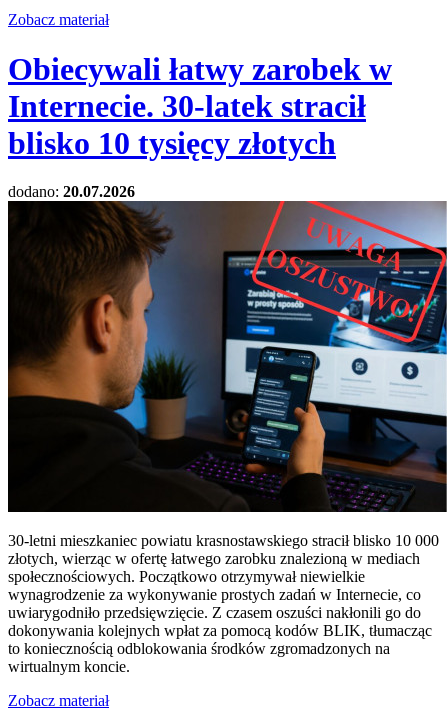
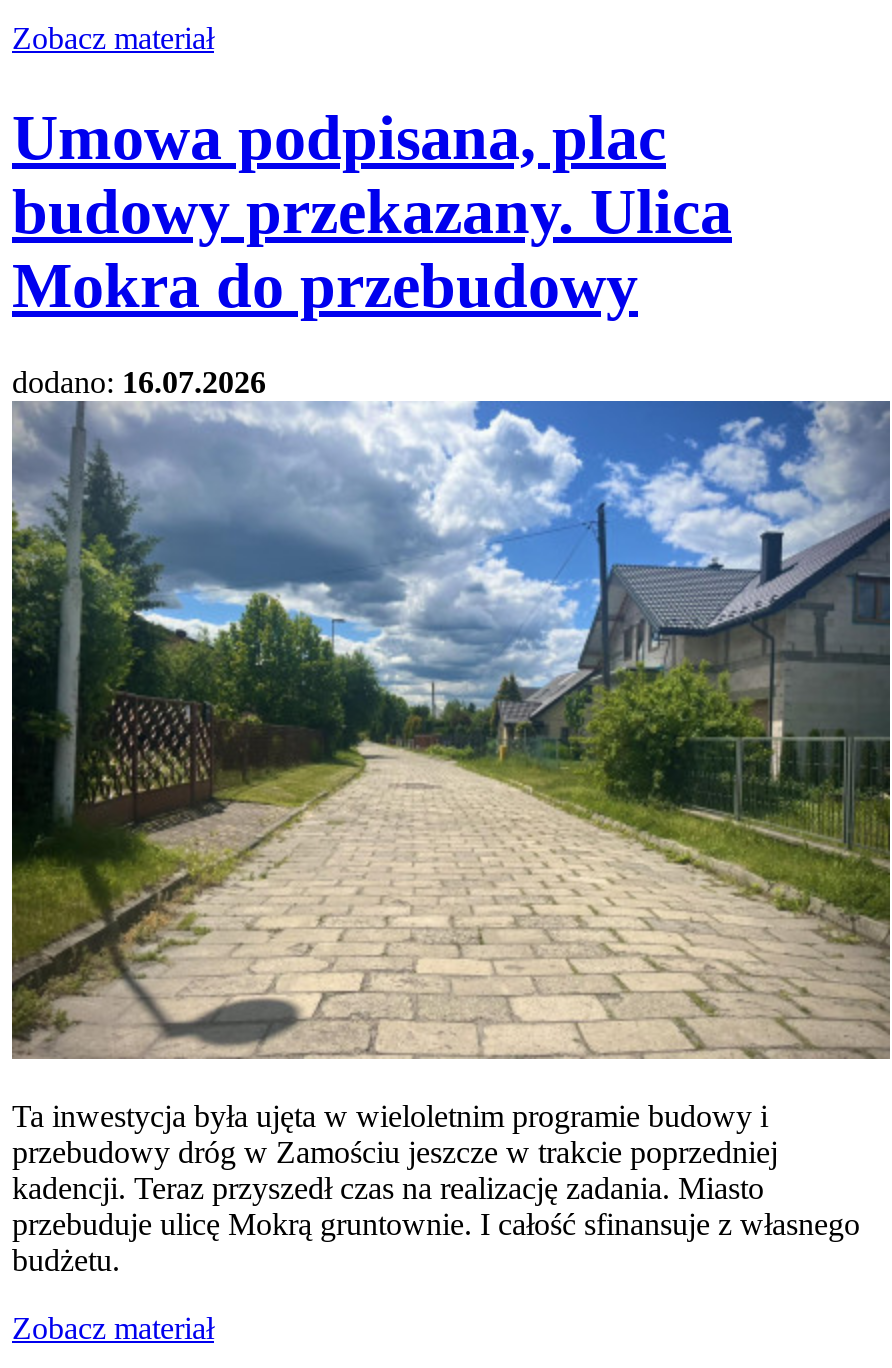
[8,50,392,160] Obiecywali łatwy zarobek w | Internecie. 30-latek stracił | blisko 10 tysięcy złotych -> [12,100,732,320] Umowa podpisana, plac | budowy przekazany. Ulica | Mokra do przebudowy
[8,183,135,200] dodano: 20.07.2026 -> [12,365,266,399] dodano: 16.07.2026
[8,201,445,525] [image] -> [10,399,886,977] [image]
[8,532,439,675] 30-letni mieszkaniec powiatu krasnostawskiego stracił blisko 10 000 | złotych, wierząc w ofertę łatwego zarobku znalezioną w mediach | społecznościowych. Początkowo otrzymywał niewielkie | wynagrodzenie za wykonywanie prostych zadań w Internecie, co | uwiarygodniło przedsięwzięcie. Z czasem oszuści nakłonili go do | dokonywania kolejnych wpłat za pomocą kodów BLIK, tłumacząc | to koniecznością odblokowania środków zgromadzonych na | wirtualnym koncie. -> [12,1099,860,1277] Ta inwestycja była ujęta w wieloletnim programie budowy i | przebudowy dróg w Zamościu jeszcze w trakcie poprzedniej | kadencji. Teraz przyszedł czas na realizację zadania. Miasto | przebuduje ulicę Mokrą gruntownie. I całość sfinansuje z własnego | budżetu.

